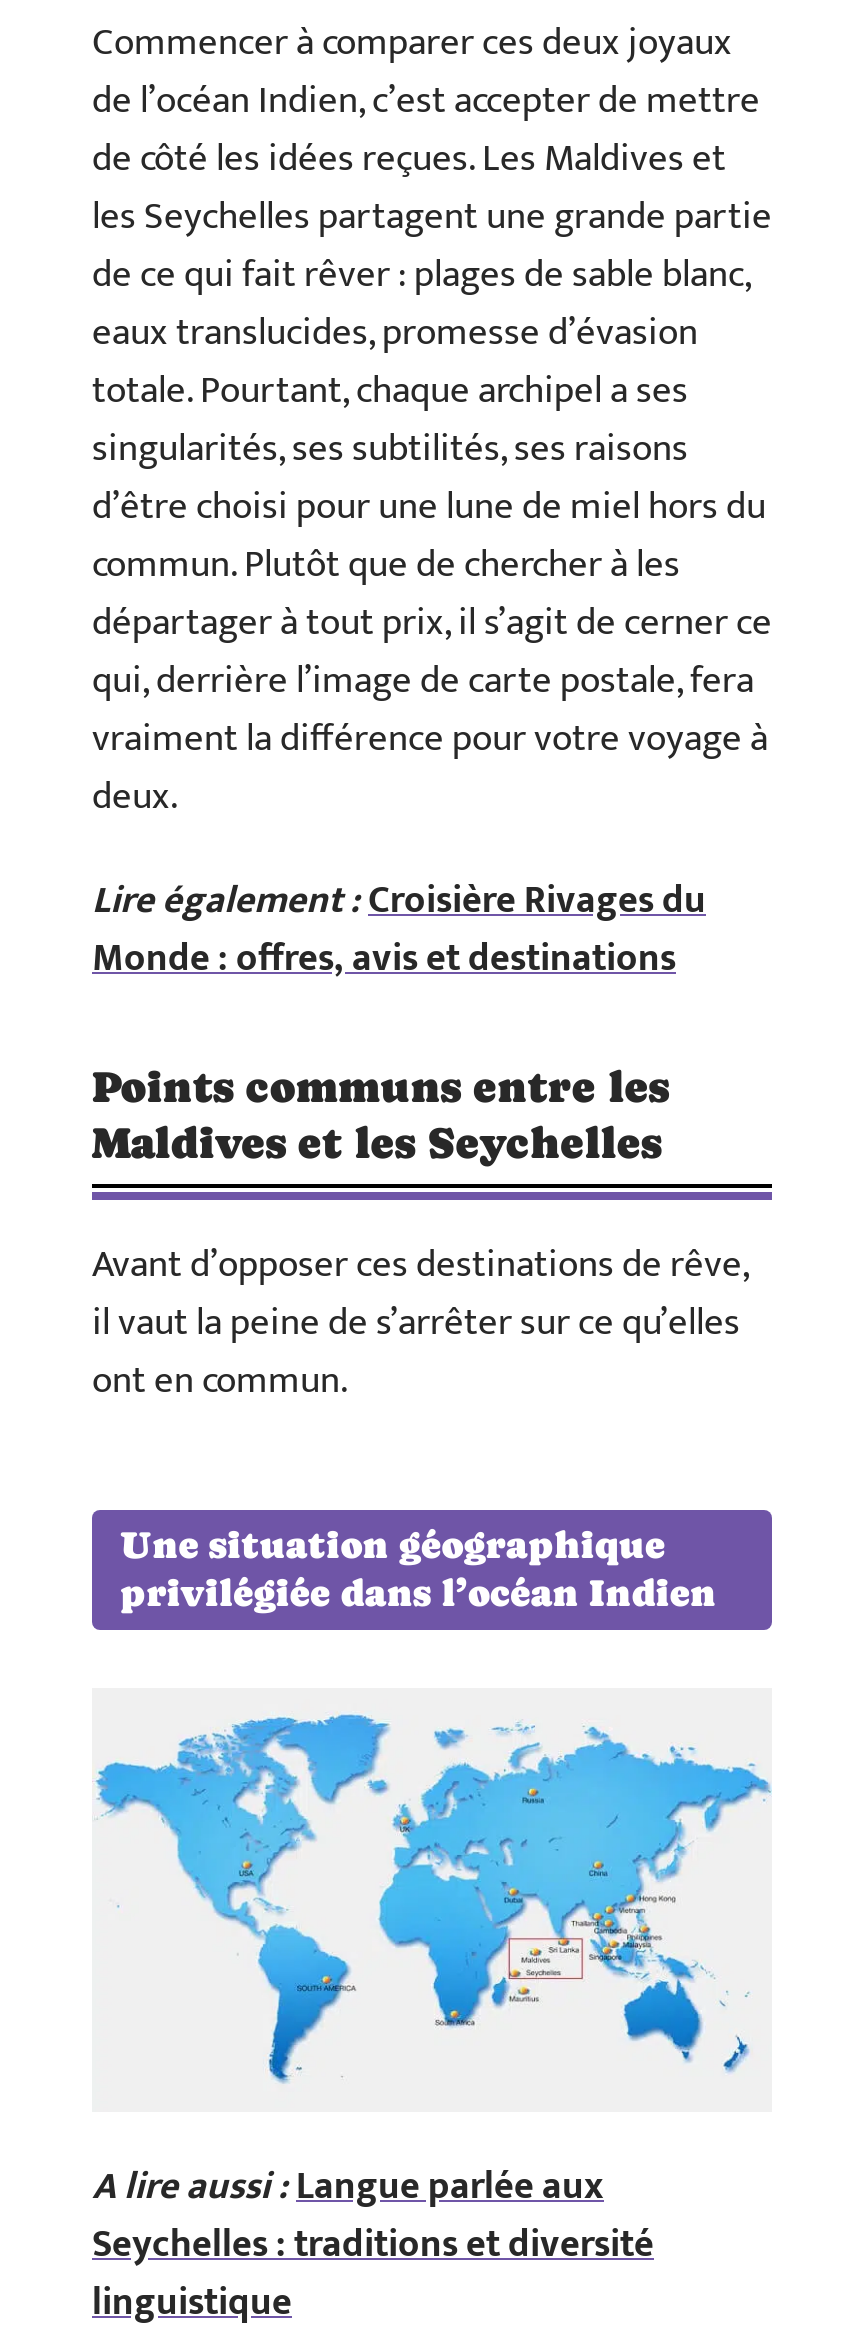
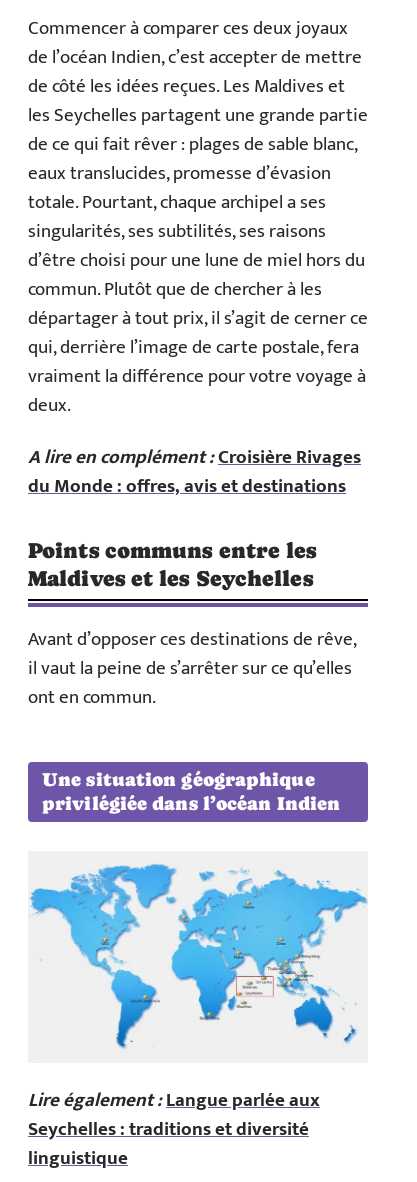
[92,869,706,989] Lire également : Croisière Rivages du | Monde : offres, avis et destinations -> [28,441,361,501] A lire en complément : Croisière Rivages | du Monde : offres, avis et destinations
[92,2156,604,2218] A lire aussi : Langue parlée aux -> [28,1085,320,1116] Lire également : Langue parlée aux

